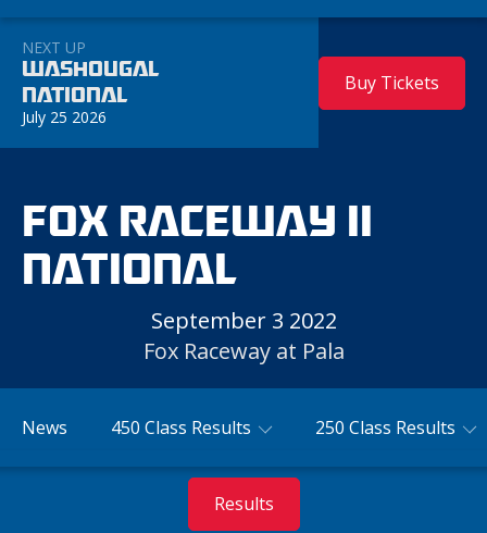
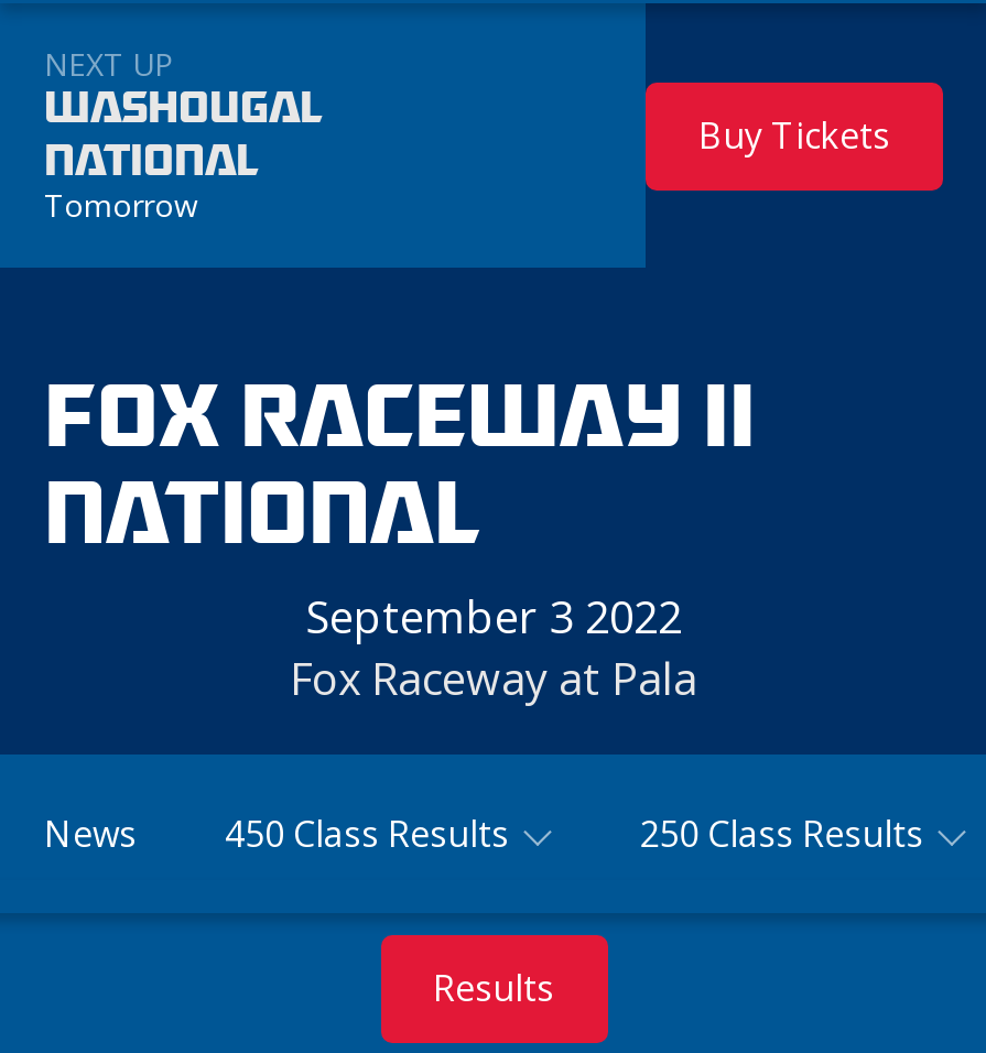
[22,107,107,127] July 25 2026 -> [44,184,198,226] Tomorrow

